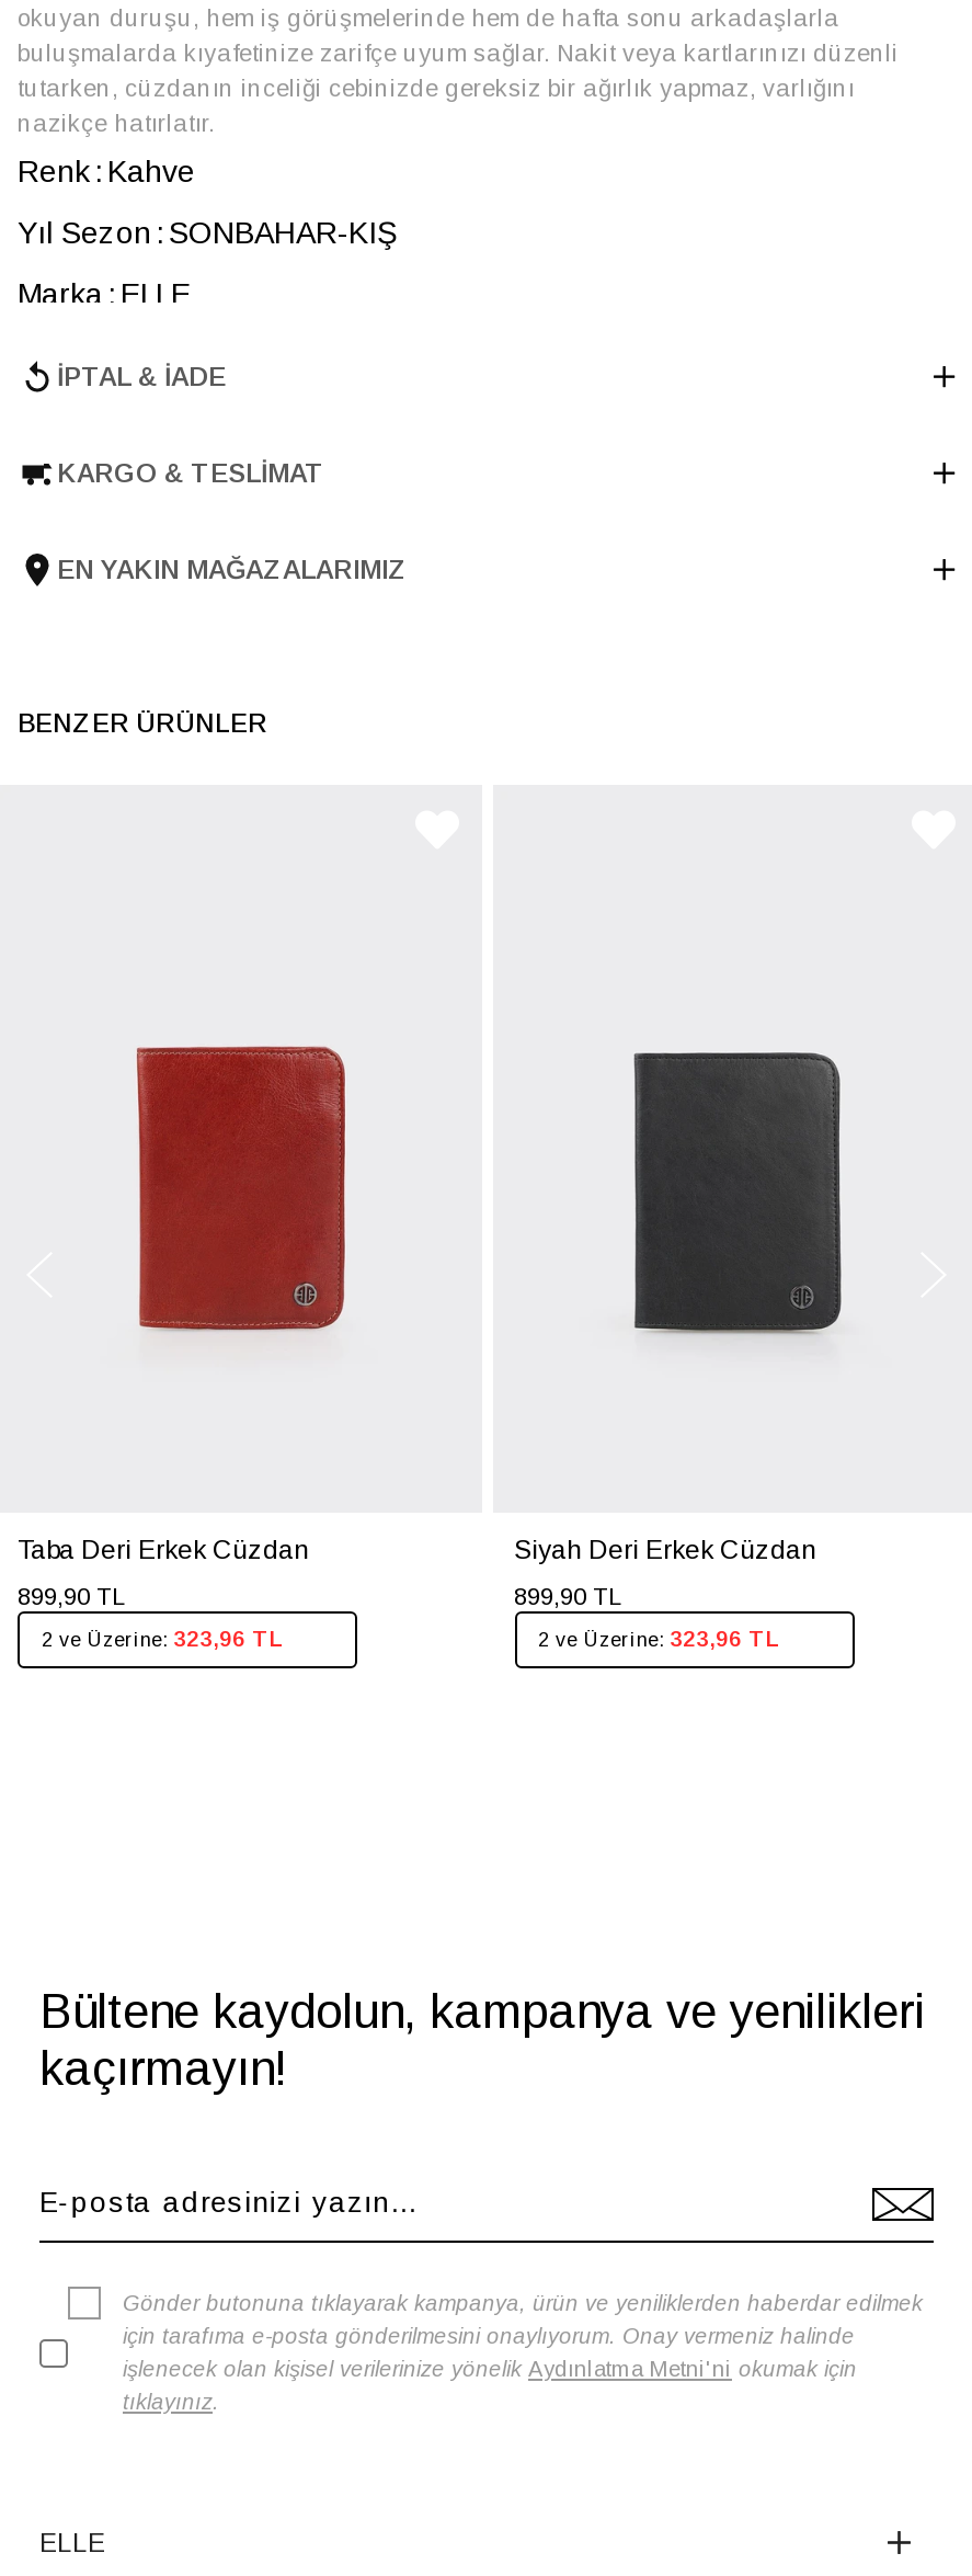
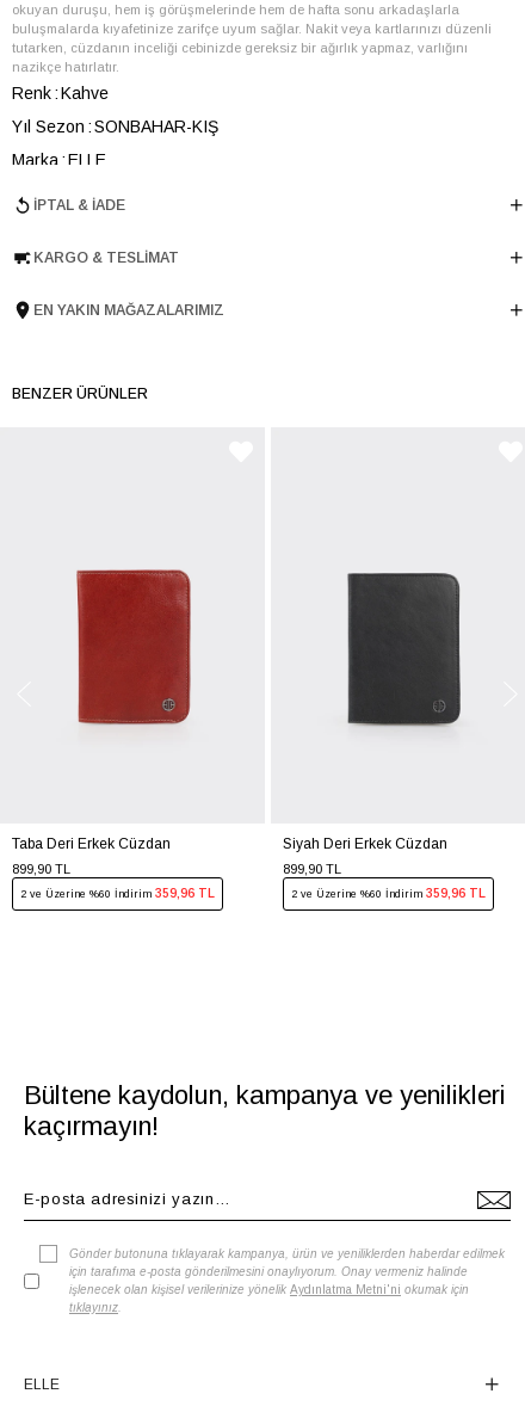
[42,1627,283,1651] 2 ve Üzerine: 323,96 TL -> [20,887,215,900] 2 ve Üzerine %60 İndirim 359,96 TL
[538,1627,779,1651] 2 ve Üzerine: 323,96 TL -> [291,887,485,900] 2 ve Üzerine %60 İndirim 359,96 TL

